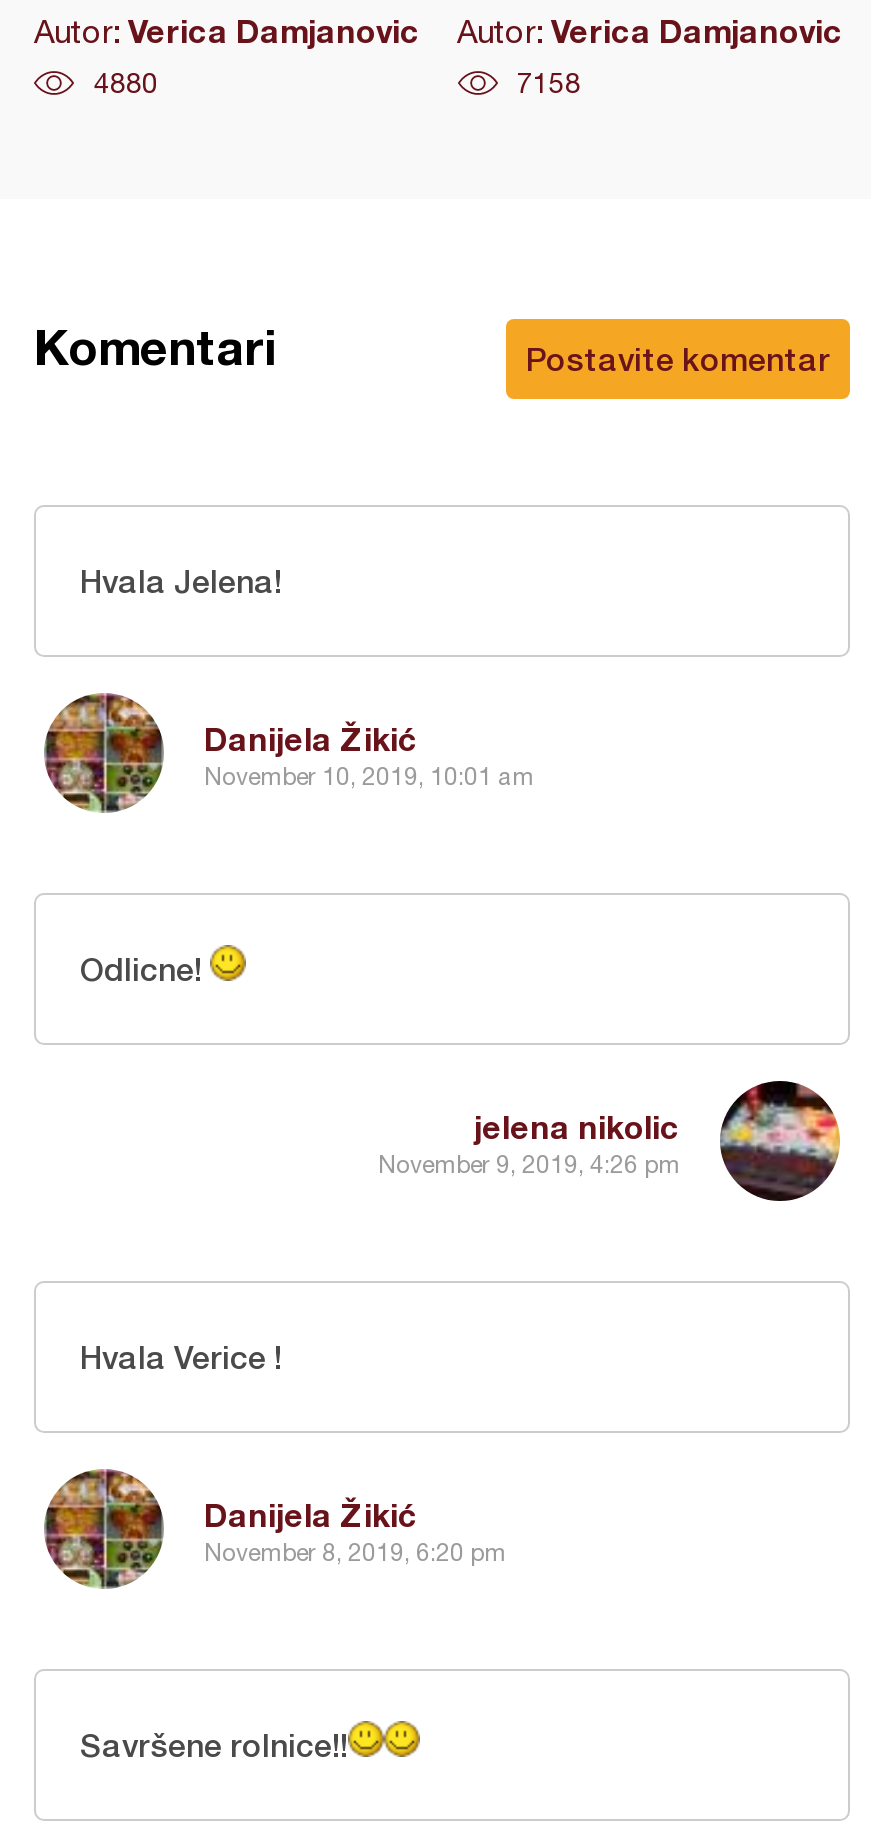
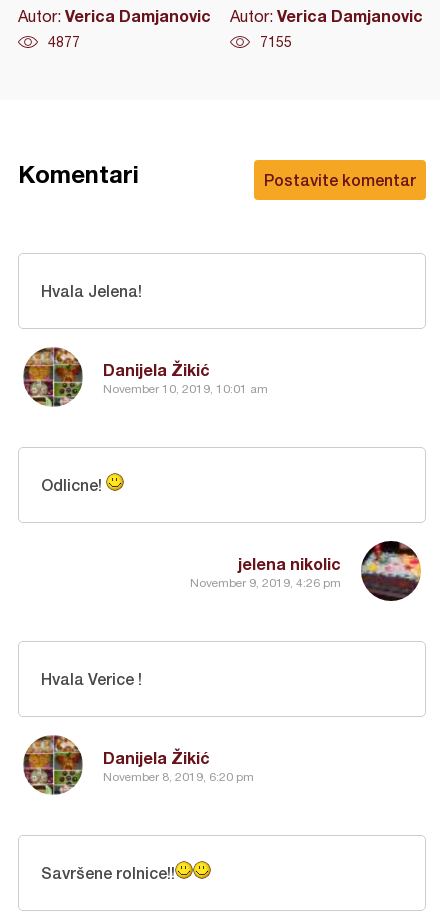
[94,66,158,98] 4880 -> [48,34,80,50] 4877
[517,66,581,98] 7158 -> [259,34,291,50] 7155

